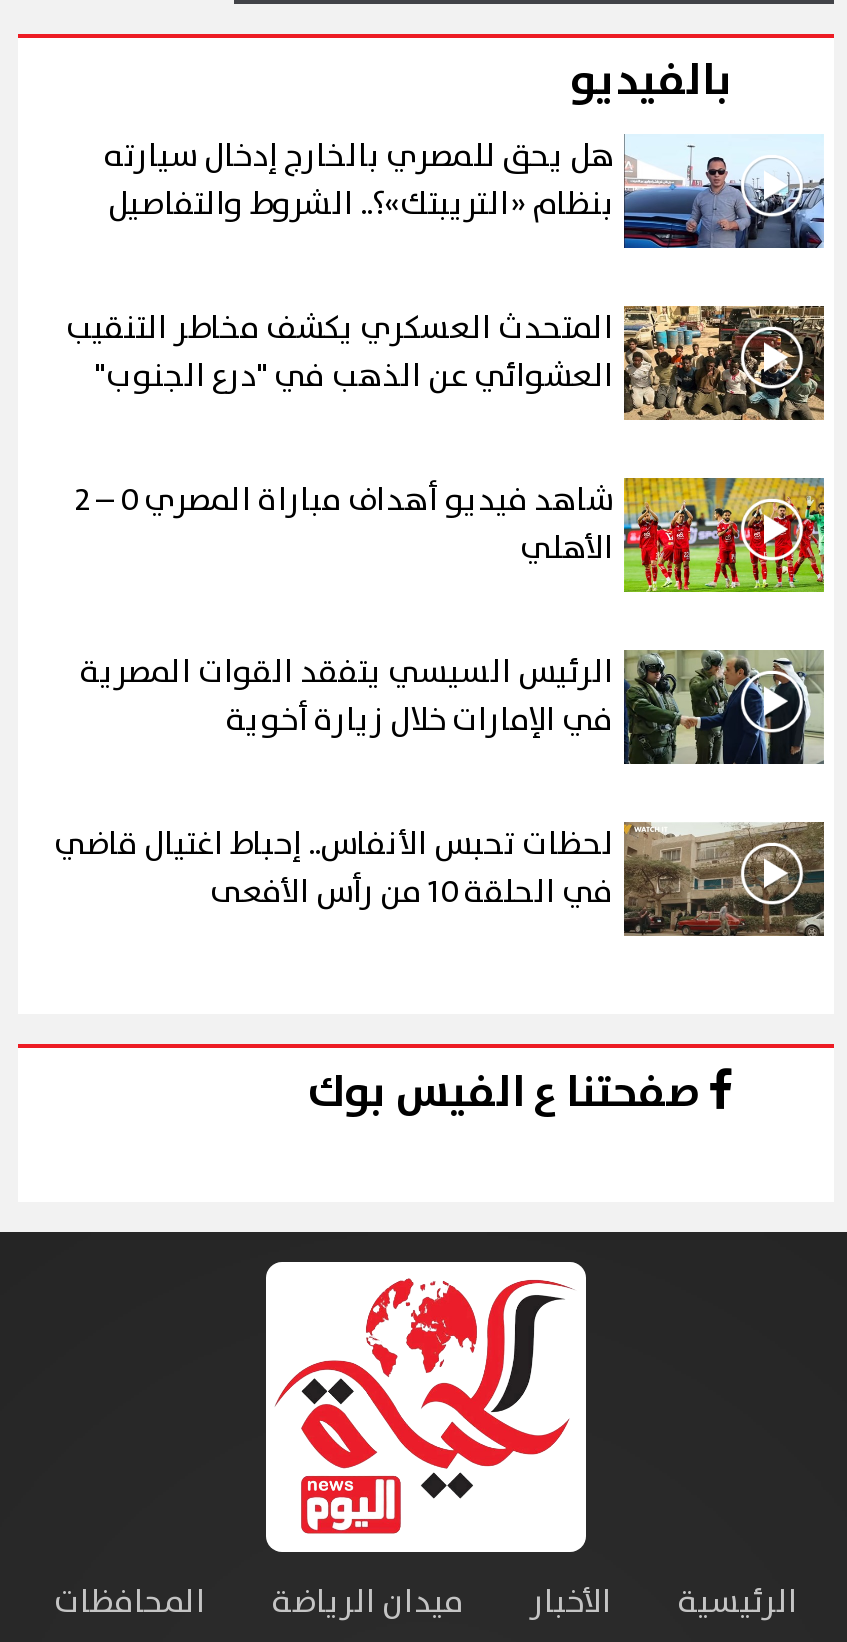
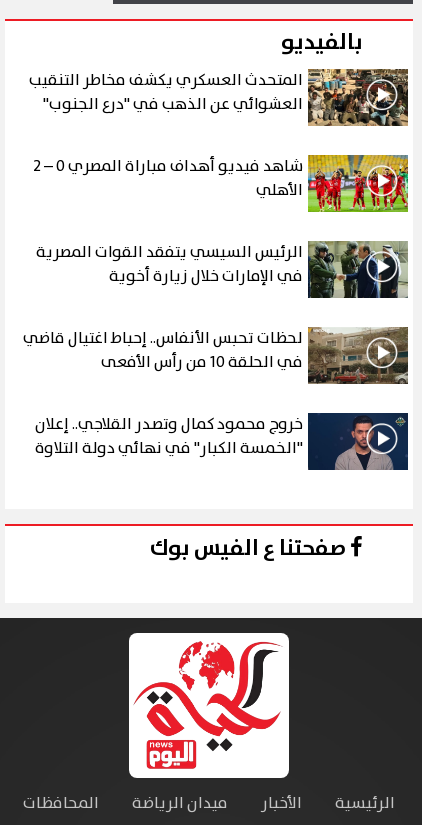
[104,133,826,250] [image] | هل يحق للمصري بالخارج إدخال سيارته | بنظام «التريبتك»؟.. الشروط والتفاصيل -> none
moved [54,302,828,871] -> [23,67,410,351]: [image] | المتحدث العسكري يكشف مخاطر التنقيب | العشوائي عن الذهب في "درع الجنوب" | الأهلي | الرئيس السيسي يتفقد القوات المصرية | في الإمارات خلال زيارة أخوية | لحظات تحبس الأنفاس.. إحباط اغتيال قاضي
moved [622,820,828,938] -> [307,326,410,385]: [image]
none -> [35,412,409,471] [image] | خروج محمود كمال وتصدر القلاجي.. إعلان | "الخمسة الكبار" في نهائي دولة التلاوة

